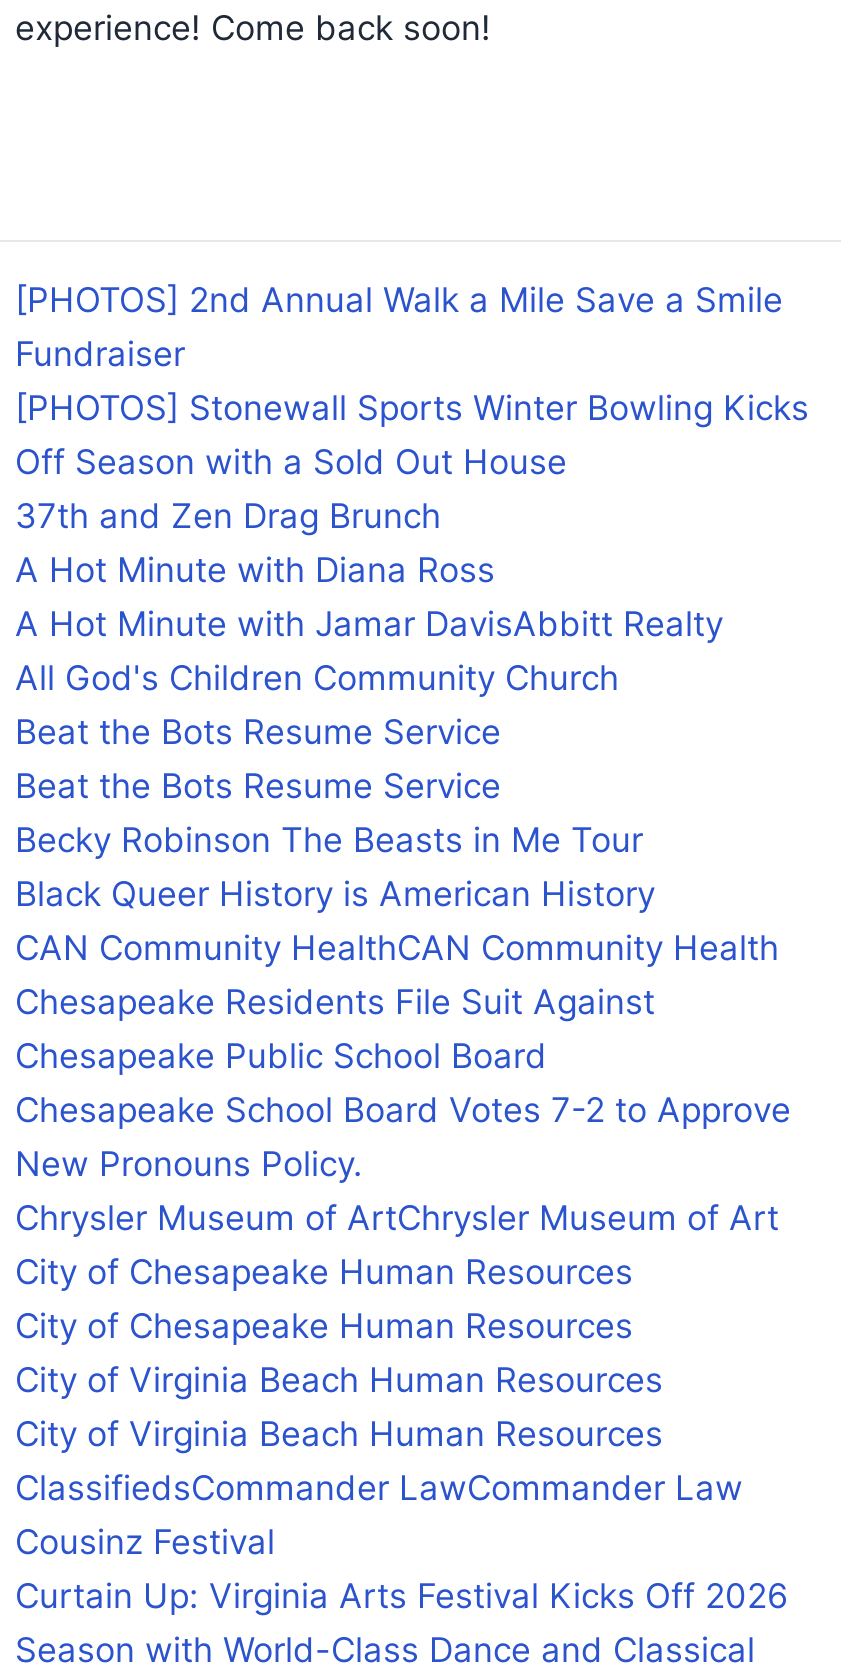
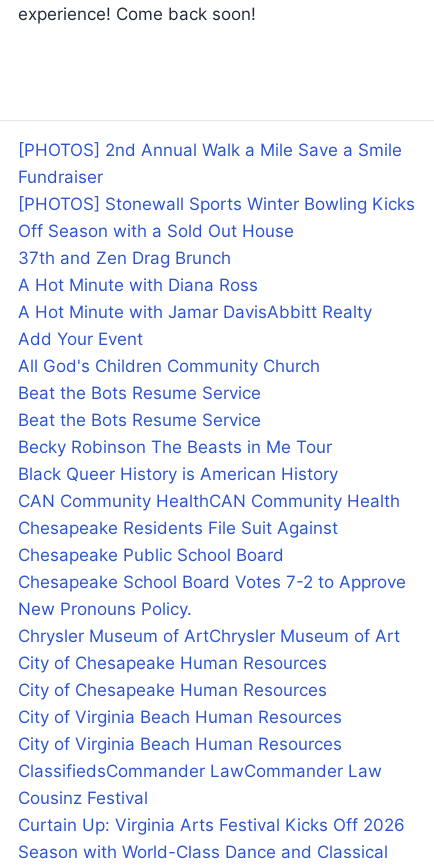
none -> [18,329,143,349] Add Your Event

